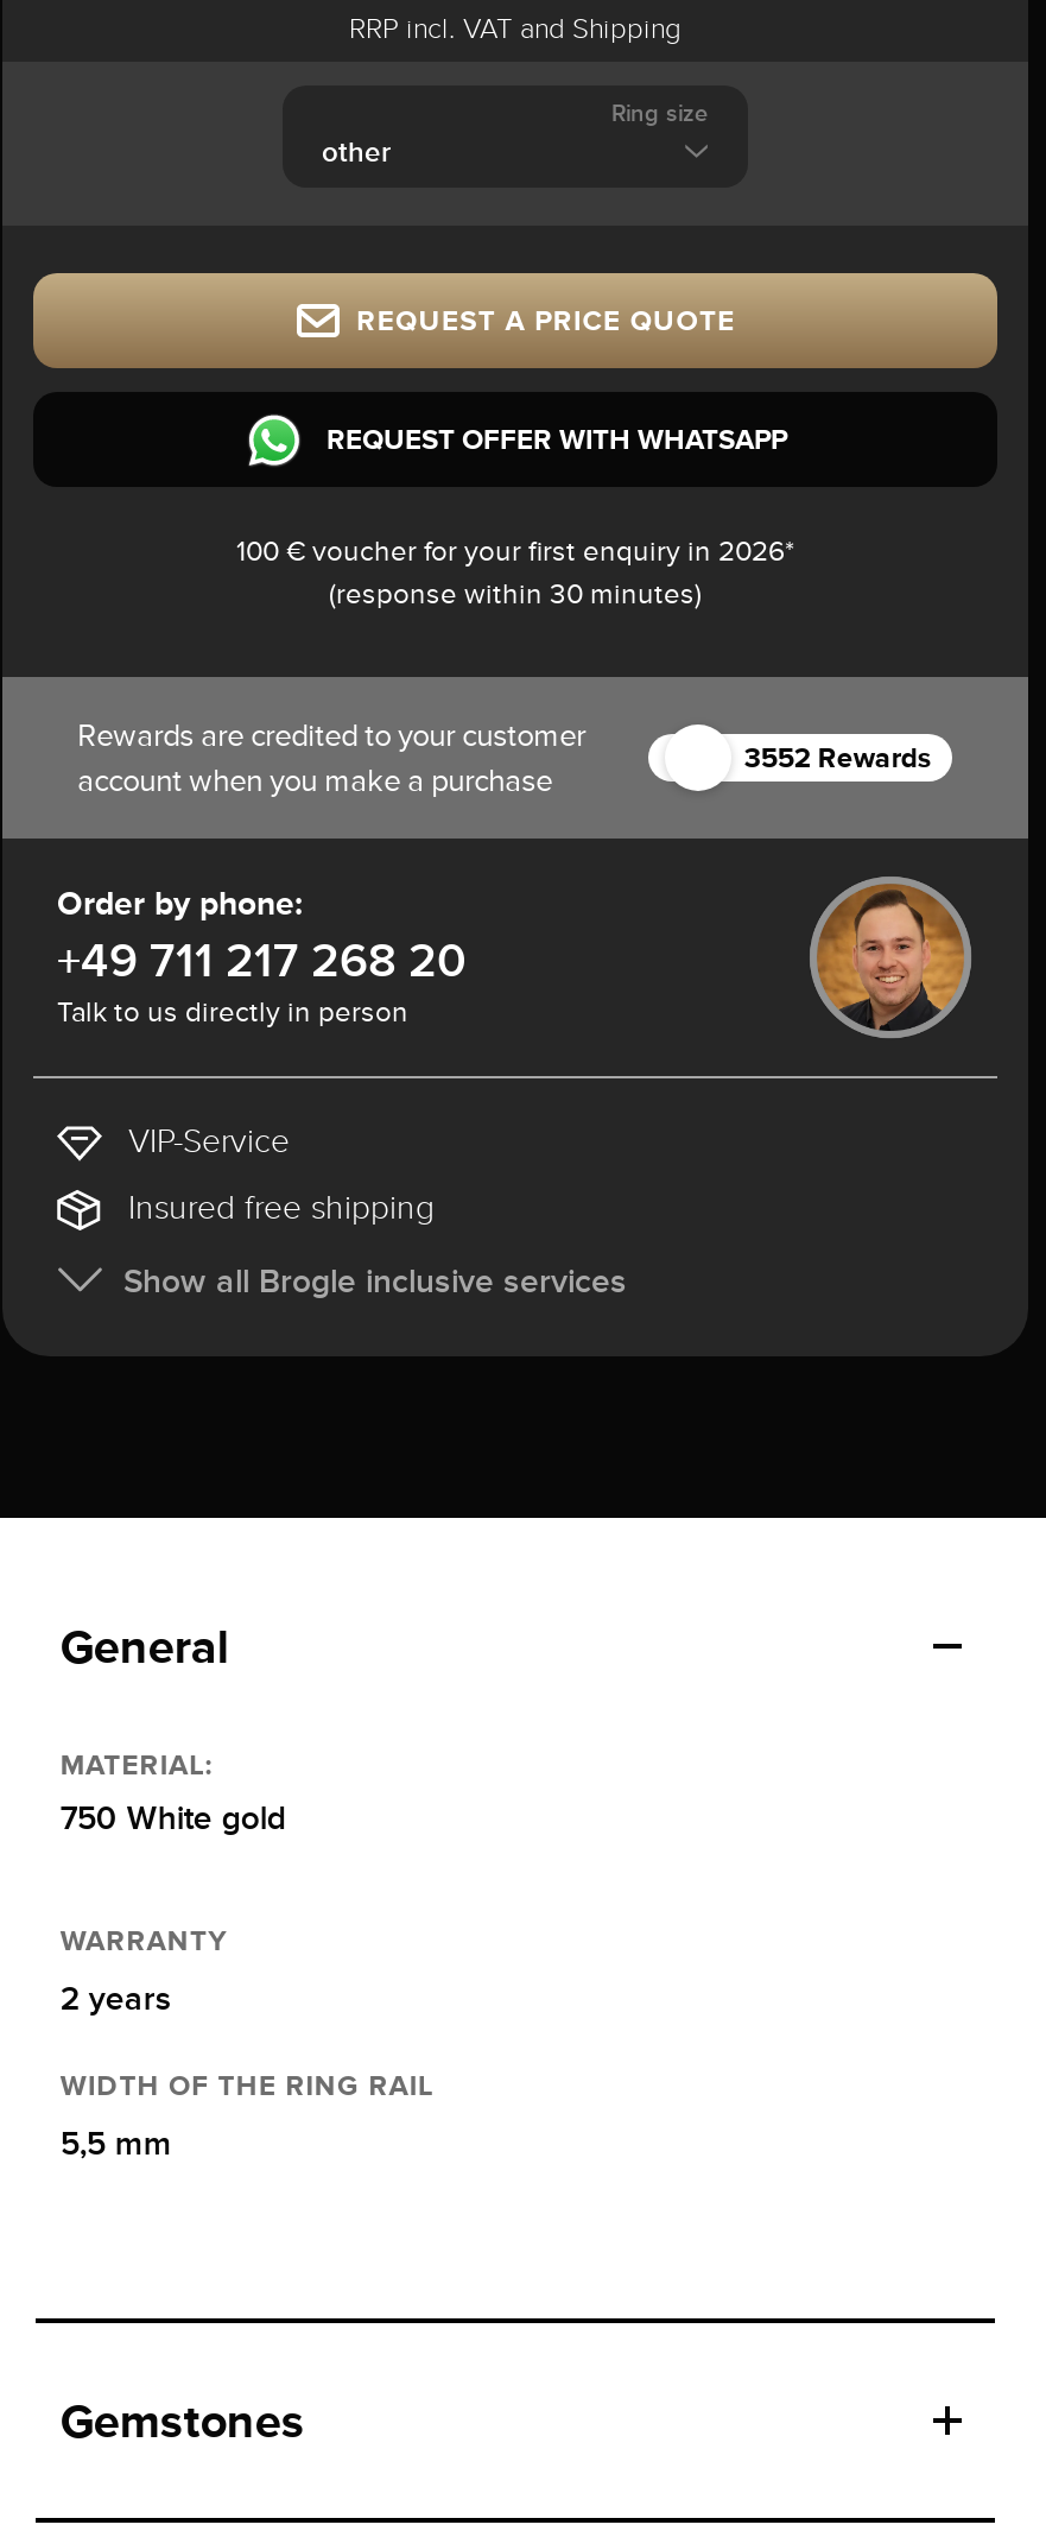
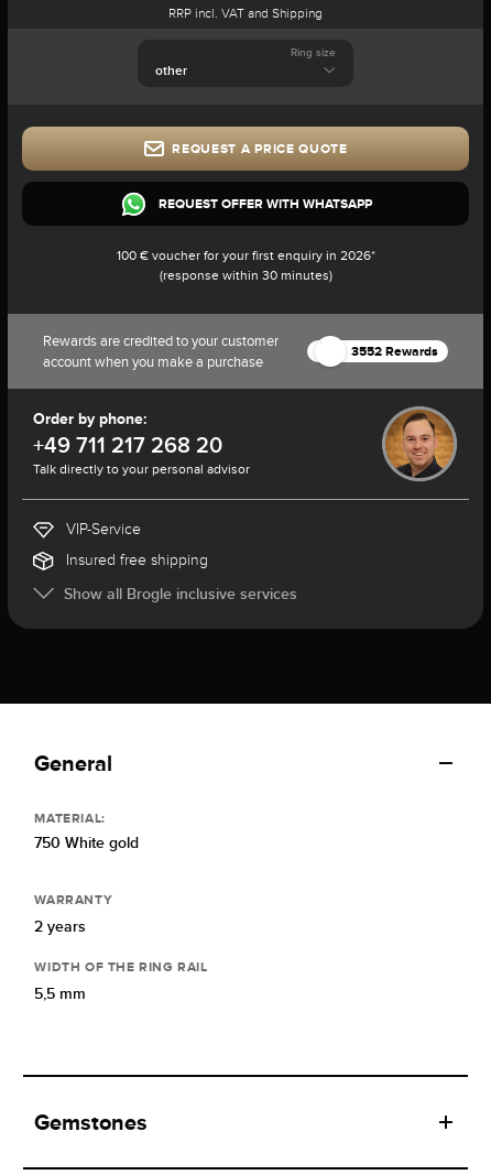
[57,994,408,1028] Talk to us directly in person -> [33,461,250,476] Talk directly to your personal advisor

